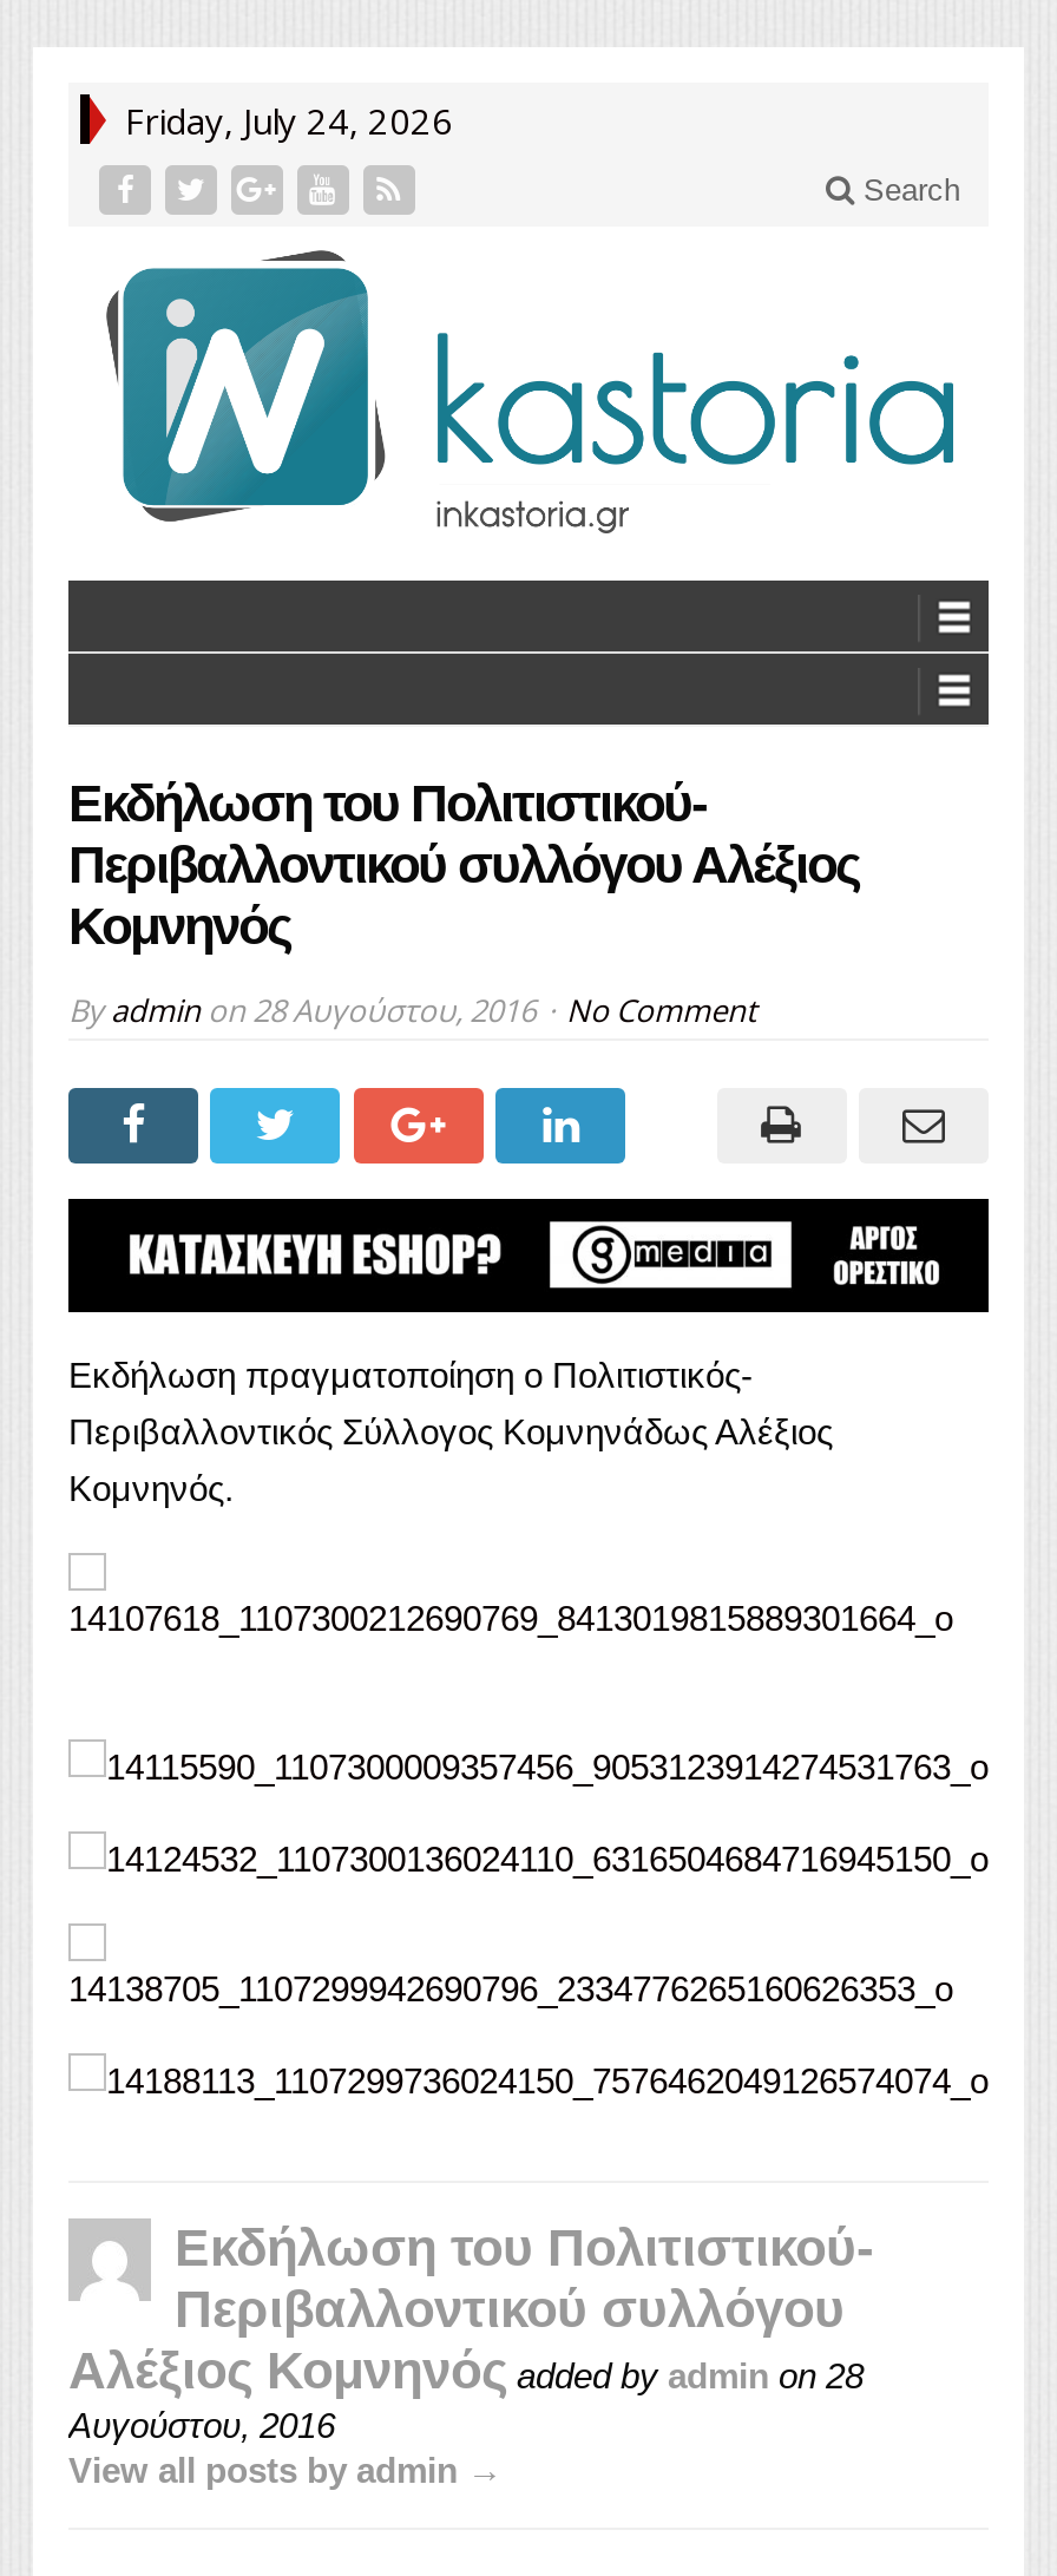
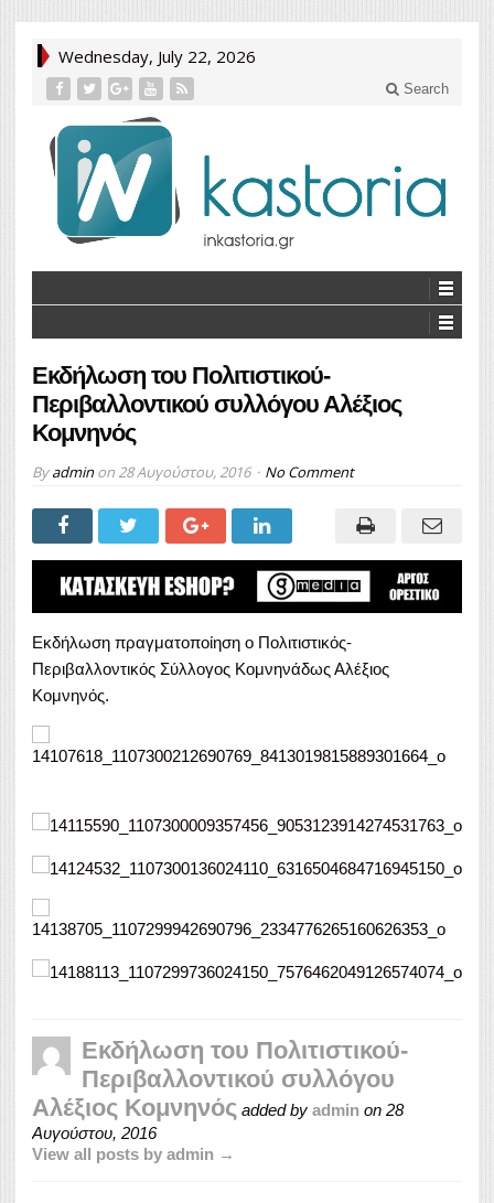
[125,97,453,144] Friday, July 24, 2026 -> [58,45,256,67] Wednesday, July 22, 2026

